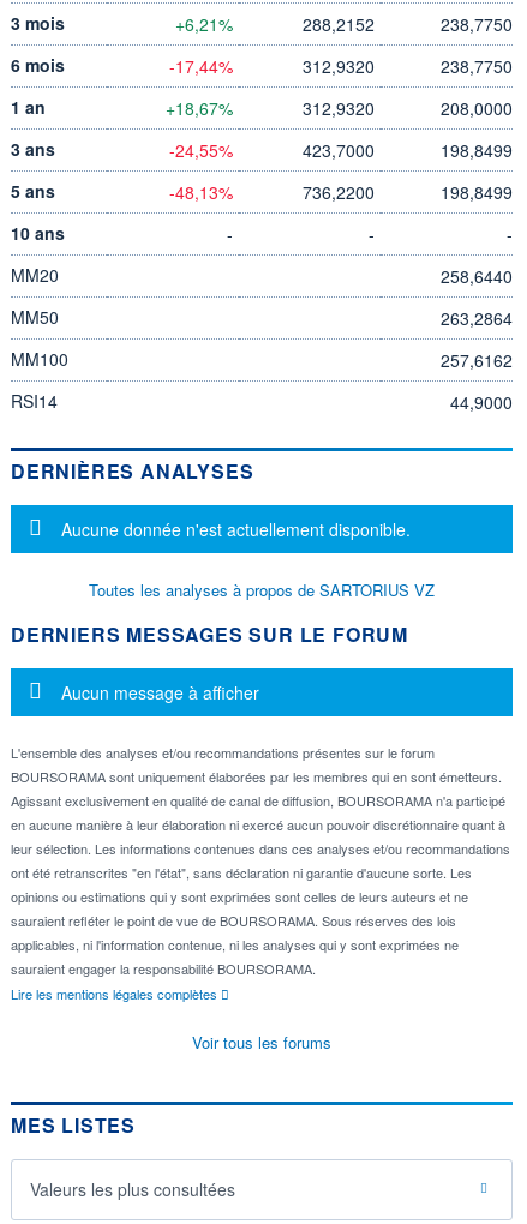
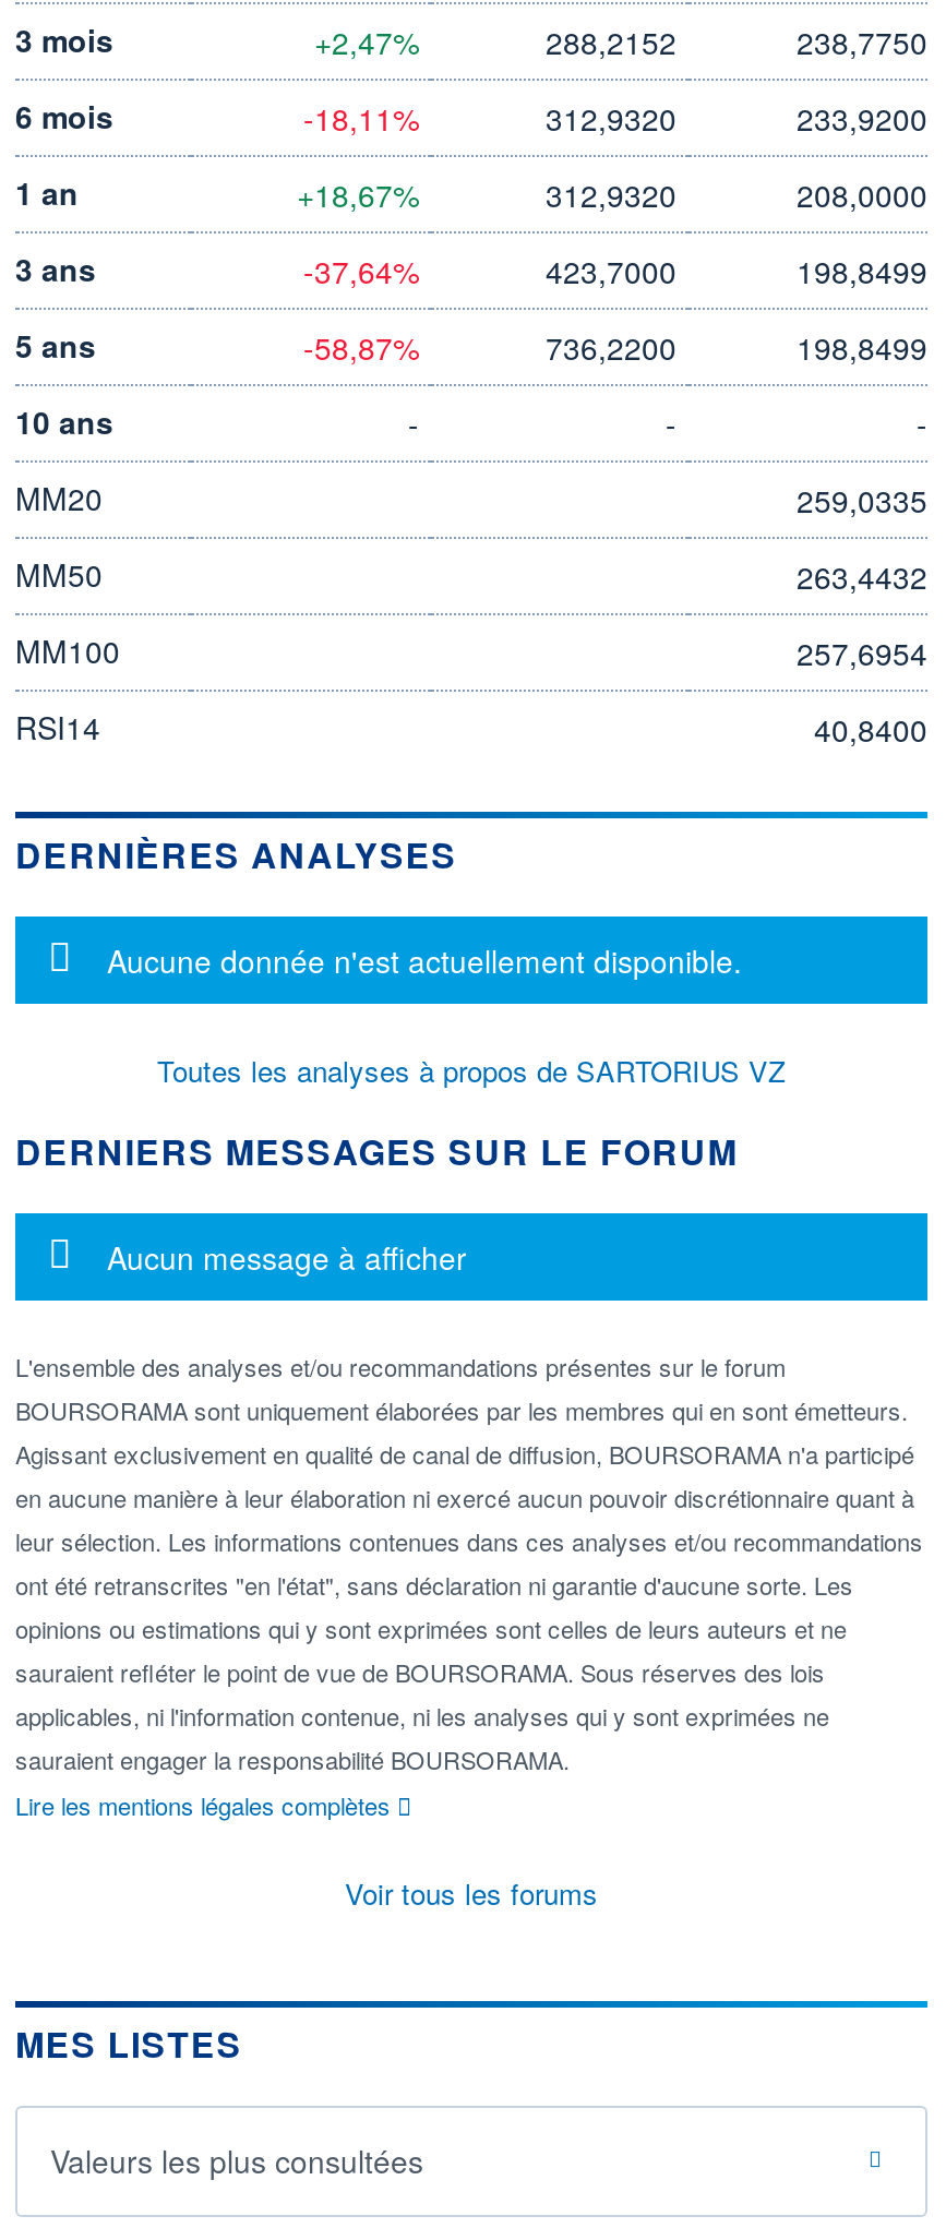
[175,12,233,36] +6,21% -> [314,20,419,63] +2,47%
[169,54,233,78] -17,44% -> [303,96,419,140] -18,11%
[441,54,513,78] 238,7750 -> [797,96,927,140] 233,9200
[169,138,233,162] -24,55% -> [303,249,419,292] -37,64%
[169,180,233,204] -48,13% -> [303,325,419,369] -58,87%
[441,264,513,288] 258,6440 -> [797,478,927,522] 259,0335
[441,306,513,330] 263,2864 -> [797,554,927,598] 263,4432
[441,348,513,372] 257,6162 -> [797,631,927,674] 257,6954
[450,390,513,414] 44,9000 -> [814,707,927,751] 40,8400

